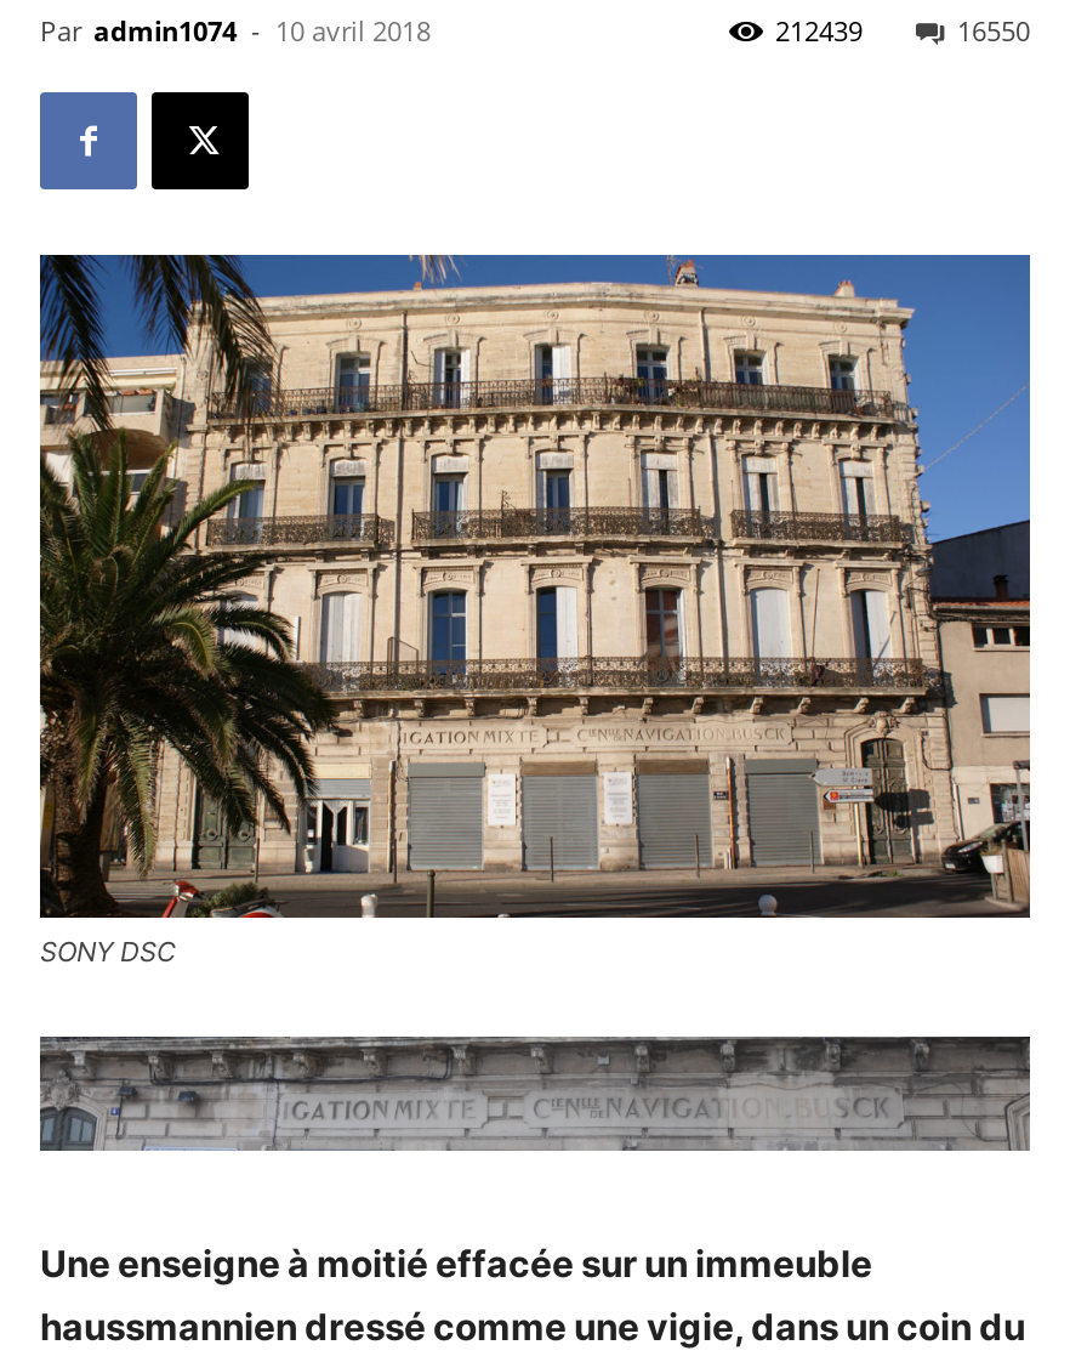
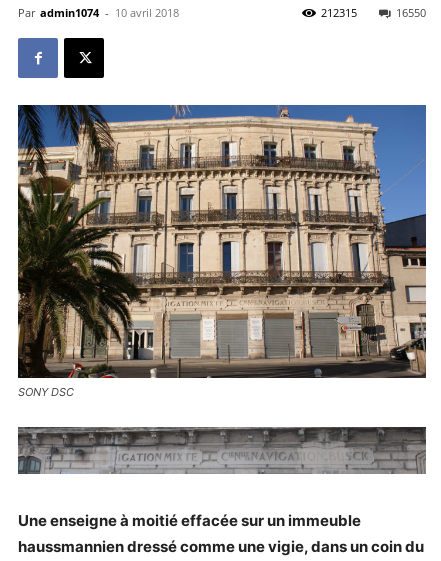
[775,12,863,49] 212439 -> [321,5,357,20] 212315

